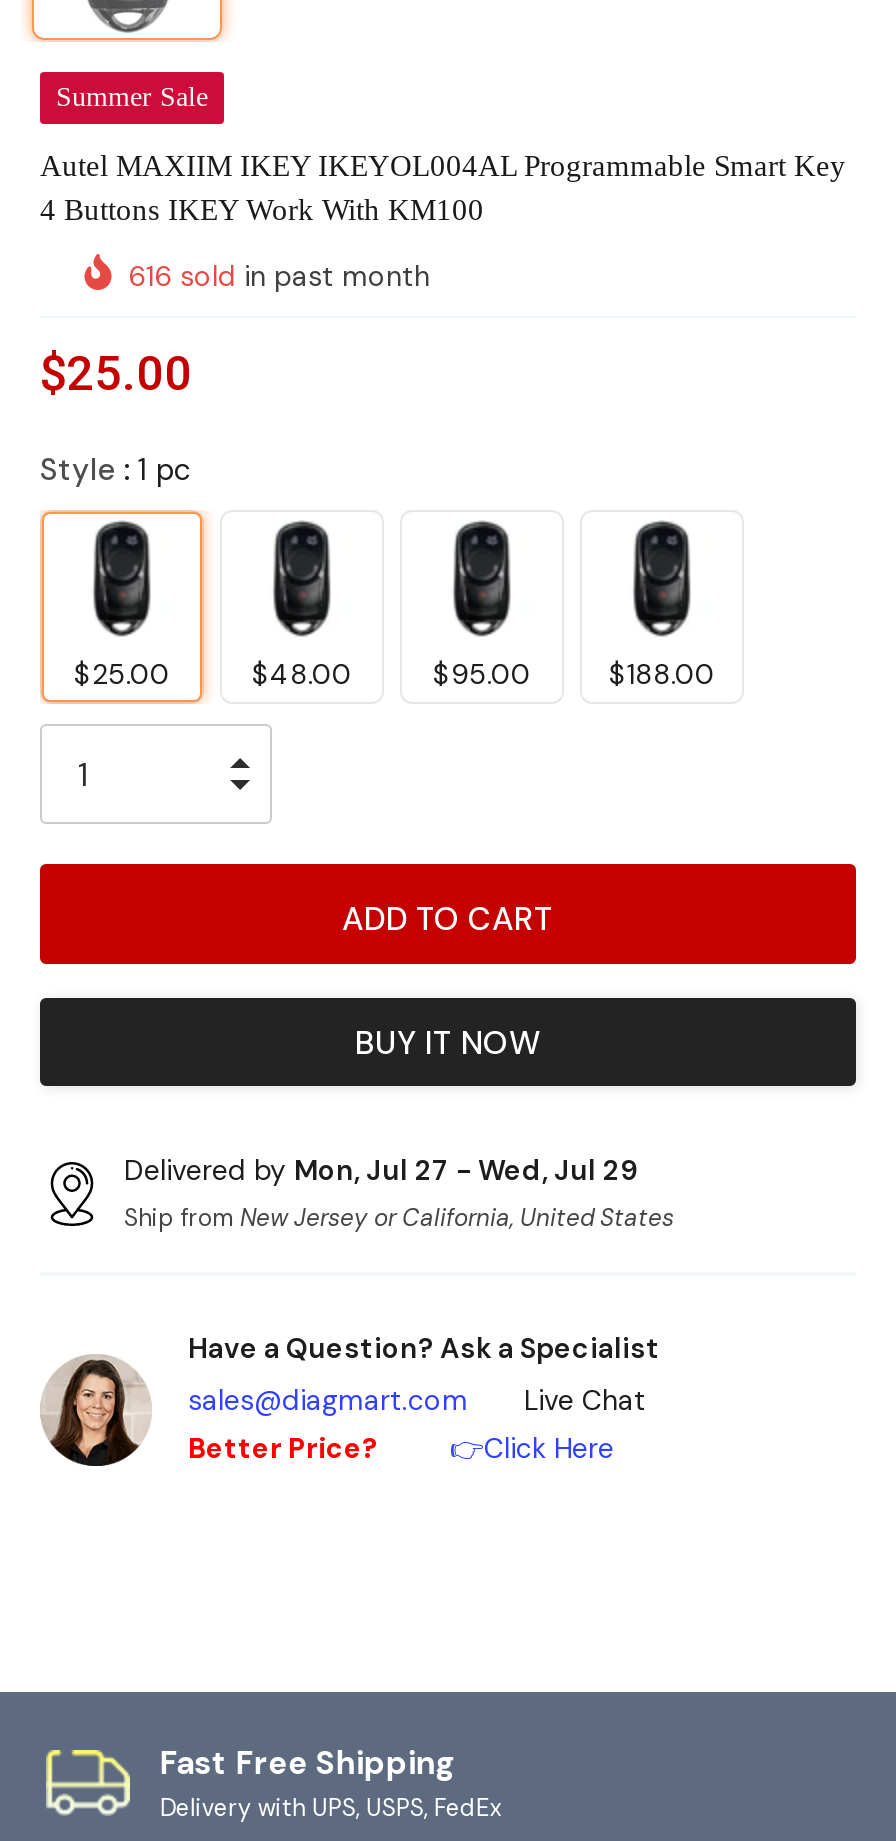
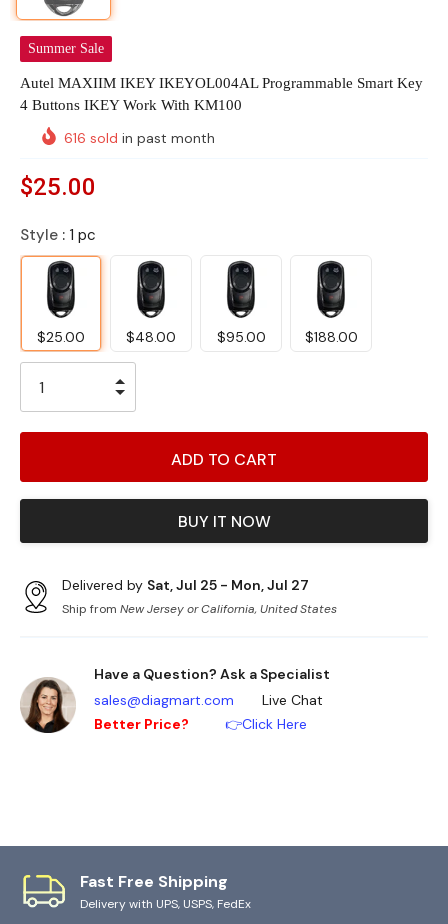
[124,1152,638,1188] Delivered by Mon, Jul 27 - Wed, Jul 29 -> [62,576,309,594] Delivered by Sat, Jul 25 - Mon, Jul 27

